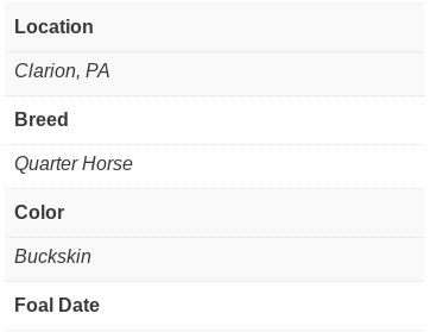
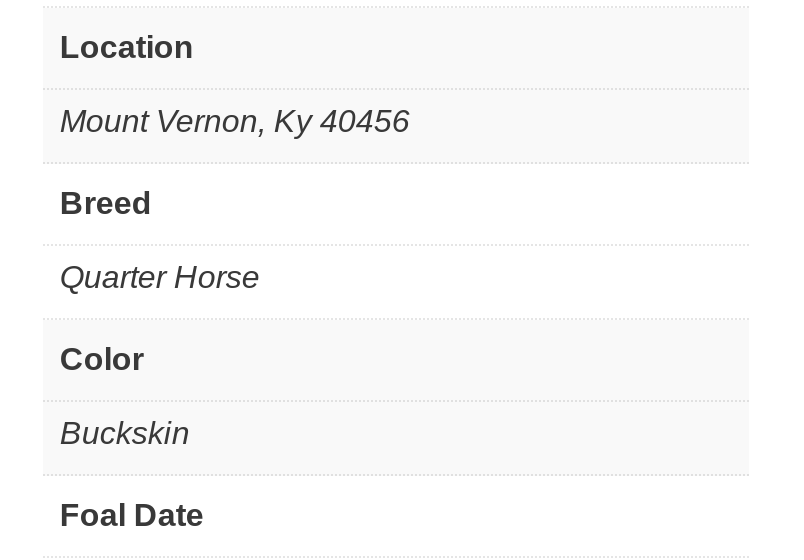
[15,61,111,81] Clarion, PA -> [60,104,410,138] Mount Vernon, Ky 40456

